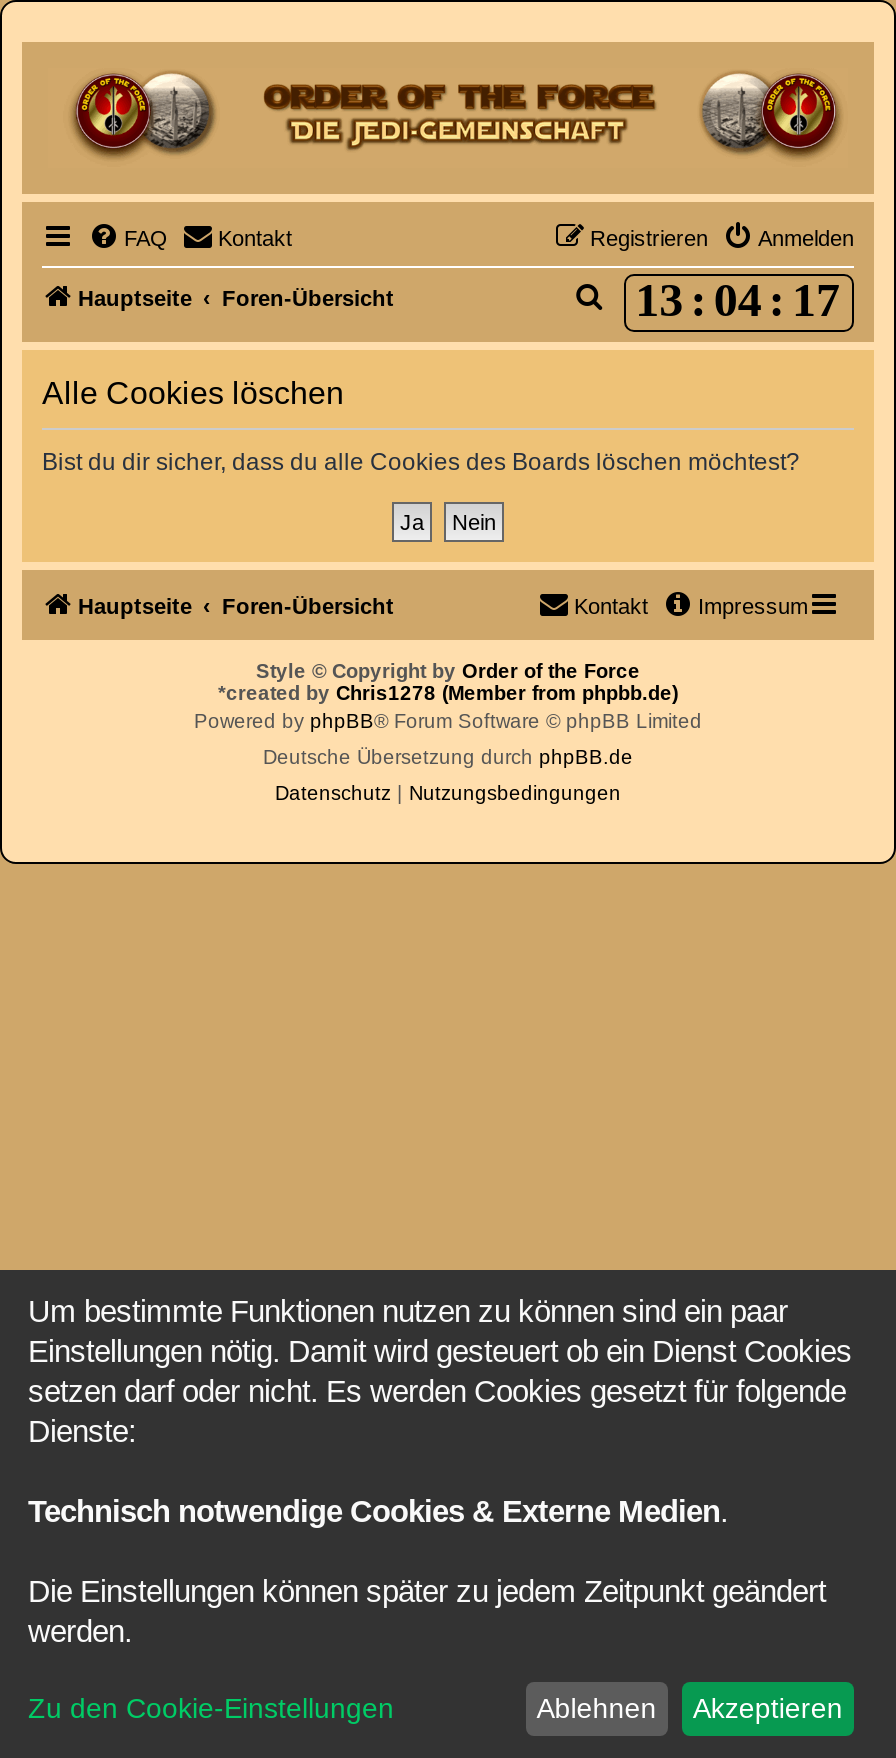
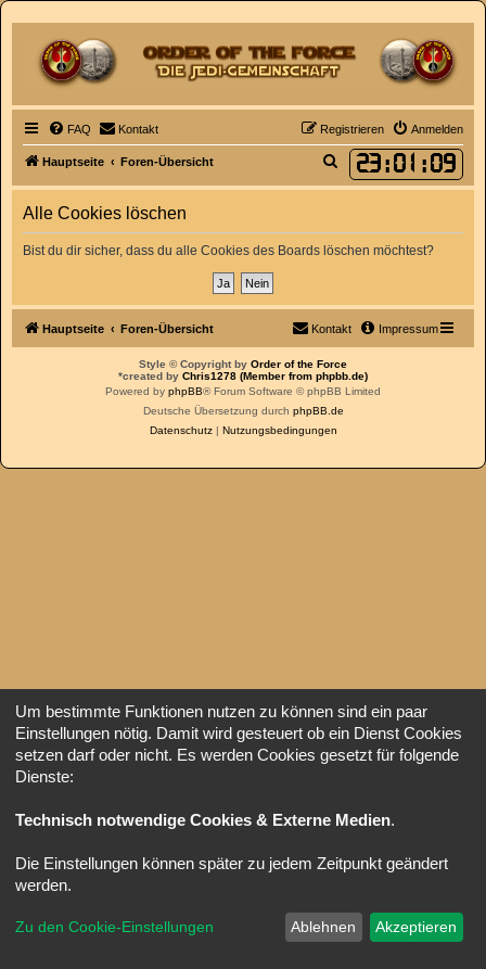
[635,274,840,326] 13 : 04 : 17 -> [355,146,456,178] 23 : 01 : 09

